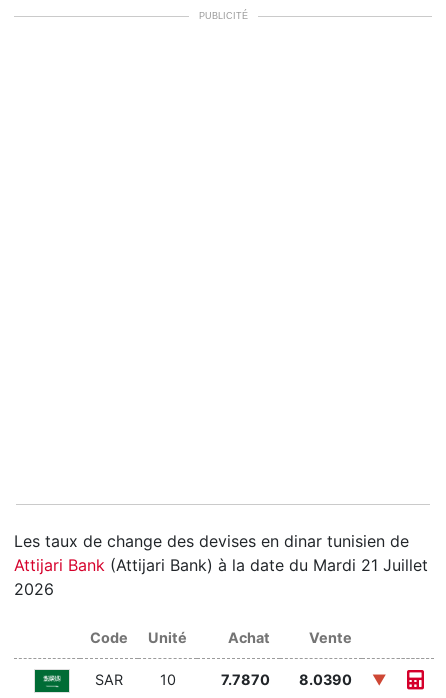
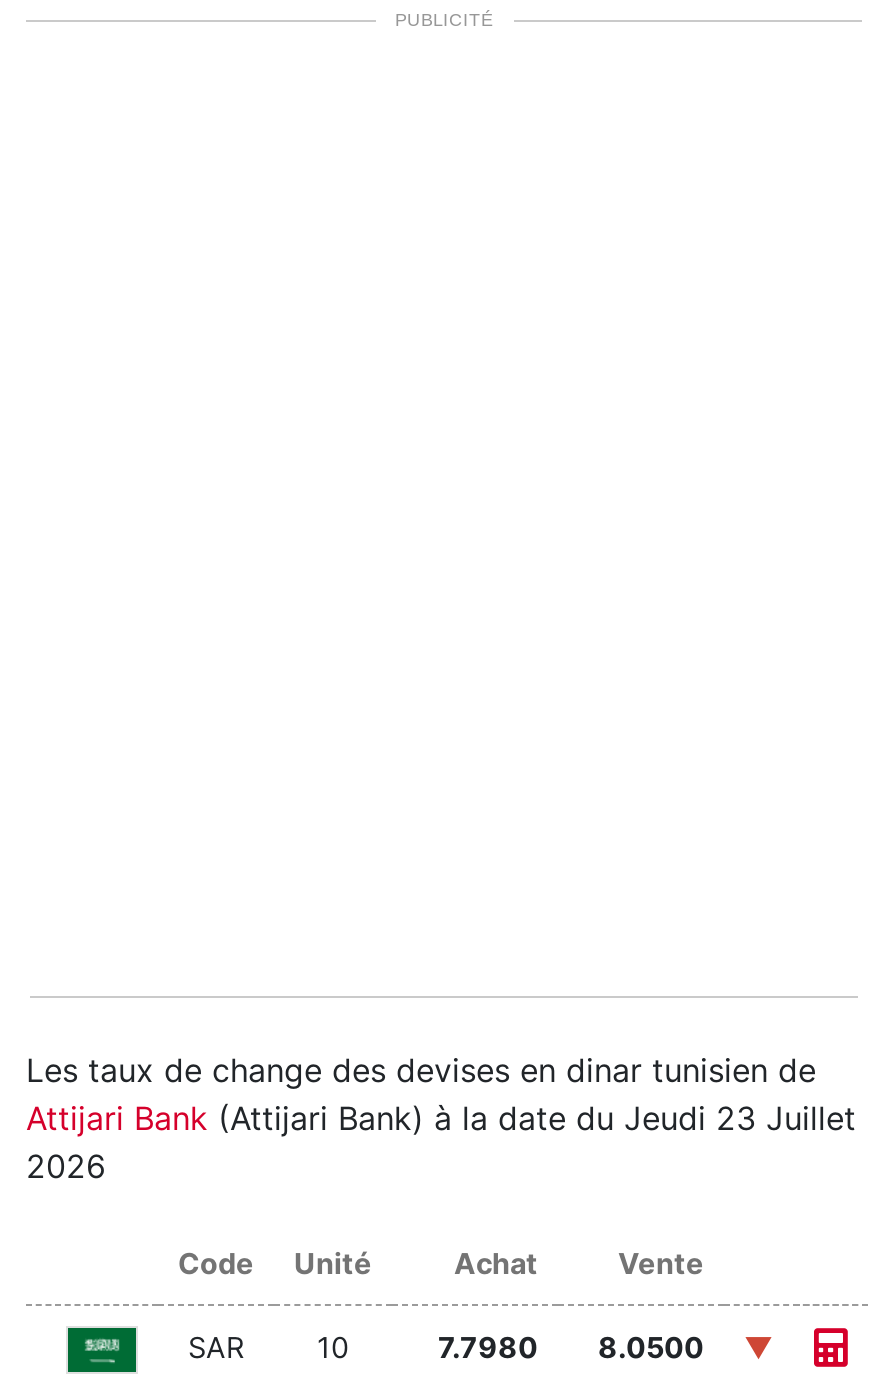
[14,555,428,575] Attijari Bank (Attijari Bank) à la date du Mardi 21 Juillet -> [26,1099,856,1139] Attijari Bank (Attijari Bank) à la date du Jeudi 23 Juillet
[221,671,270,688] 7.7870 -> [438,1331,538,1365] 7.7980
[299,671,352,688] 8.0390 -> [598,1331,704,1365] 8.0500

